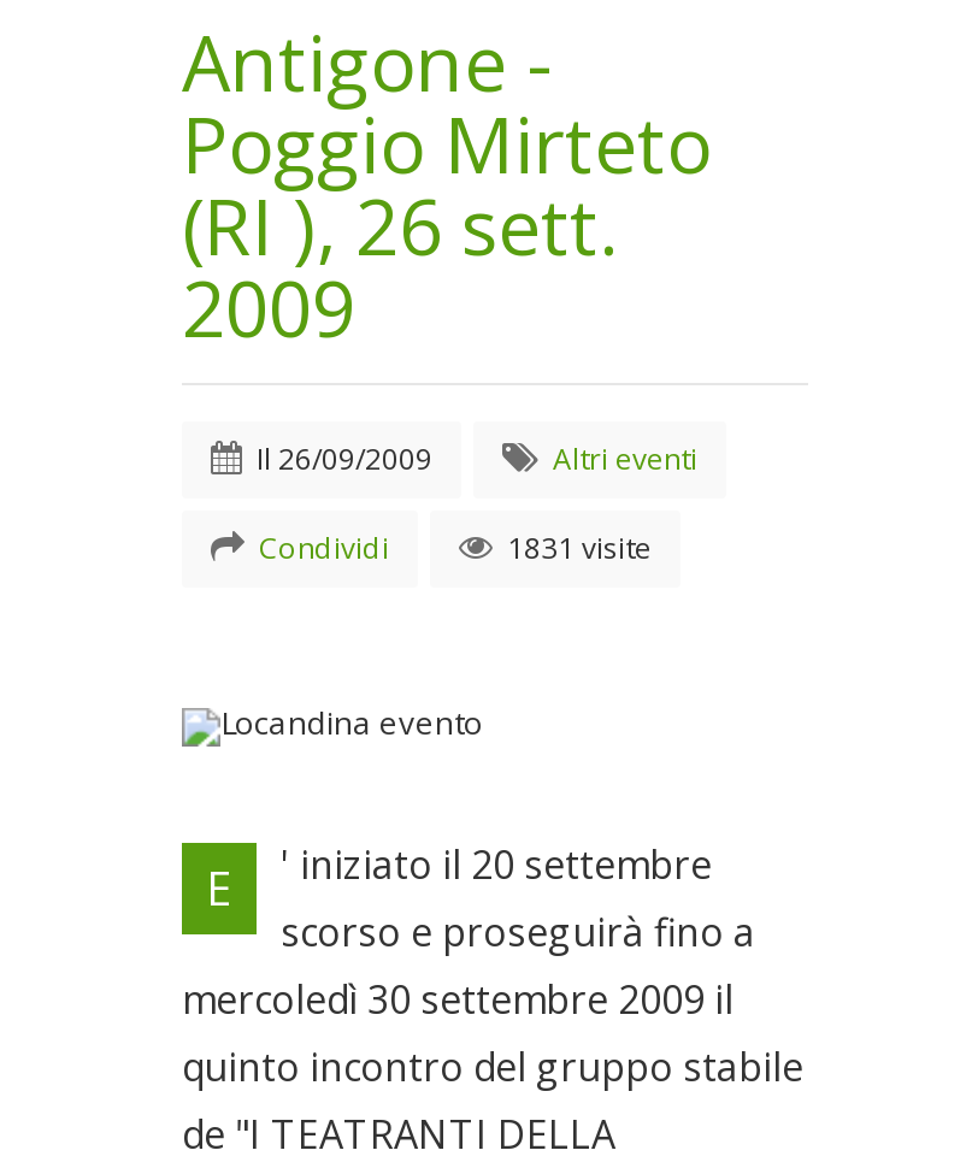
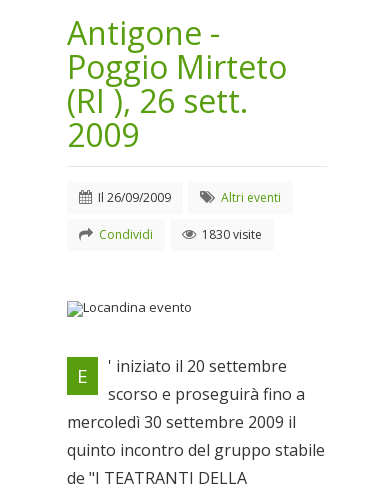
[500,527,652,568] 1831 visite -> [199,226,262,243] 1830 visite

